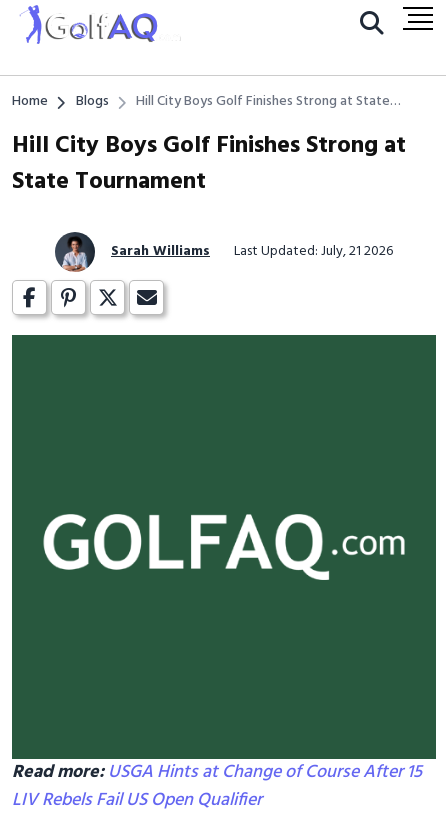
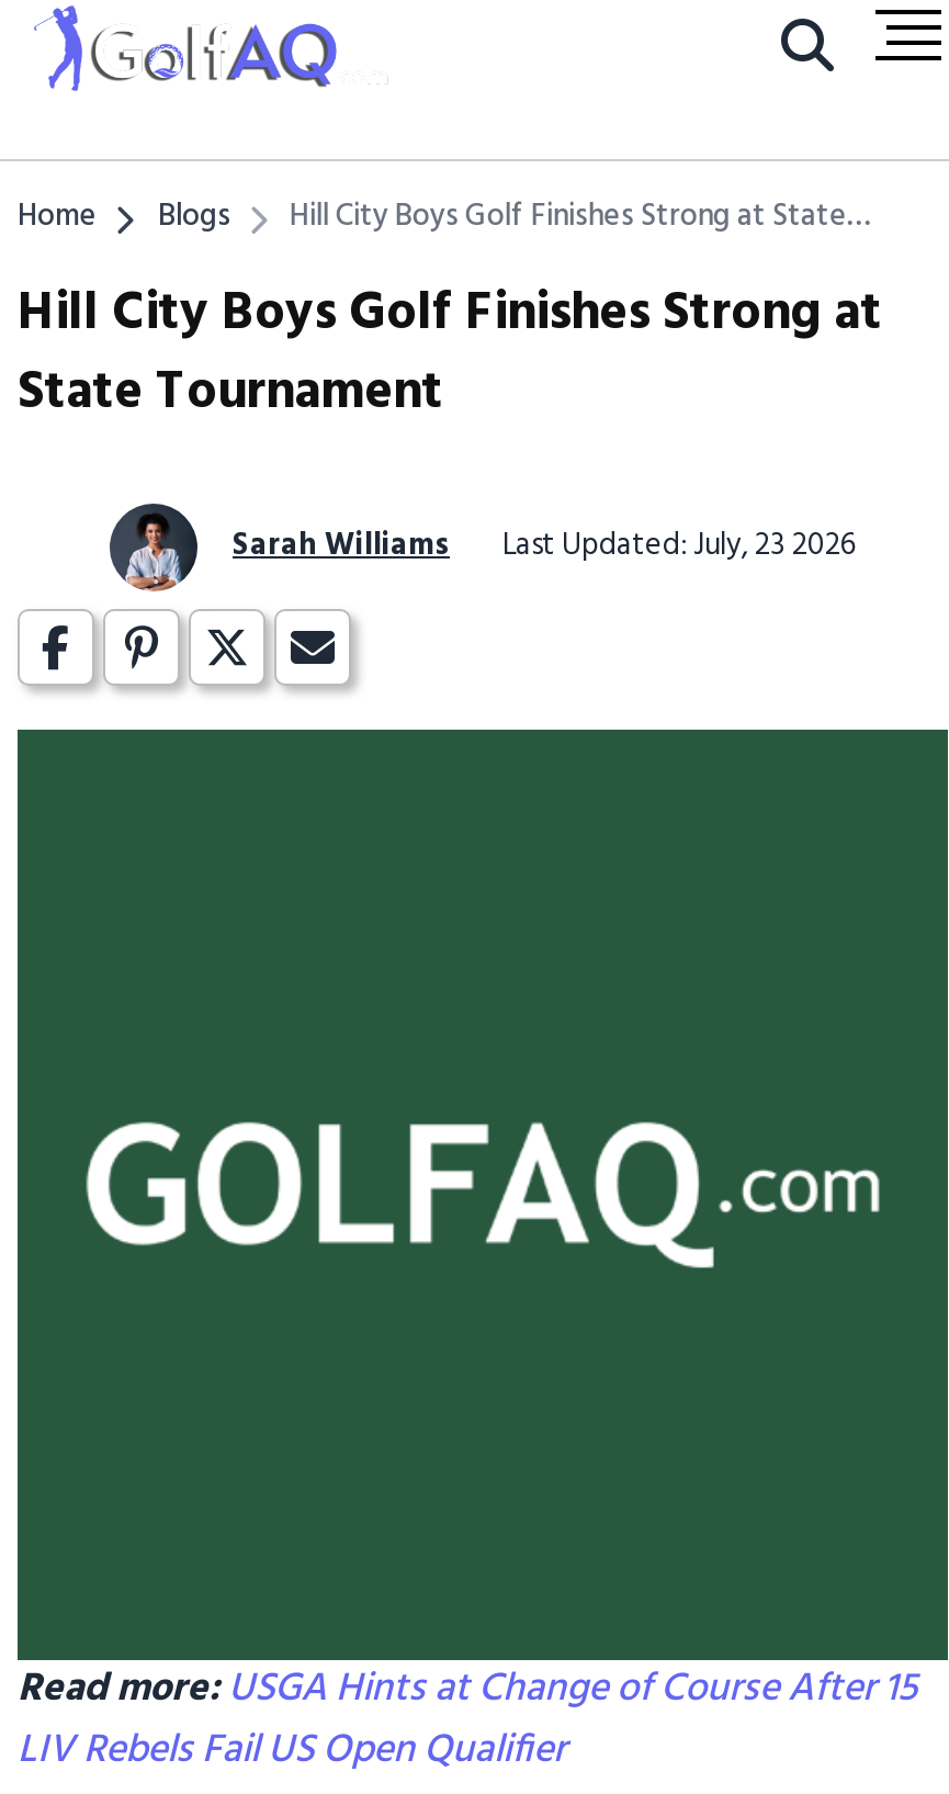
[234,240,393,263] Last Updated: July, 21 2026 -> [502,521,856,572] Last Updated: July, 23 2026

